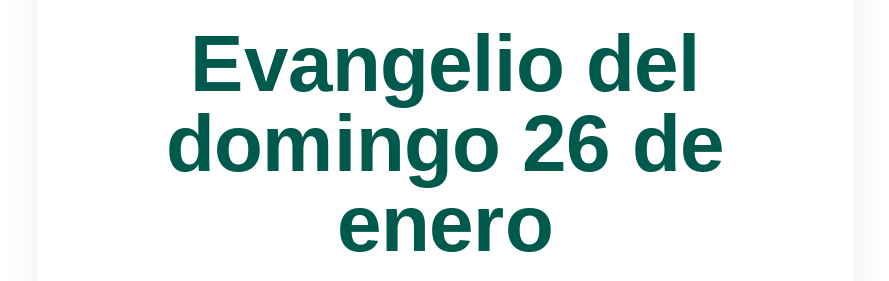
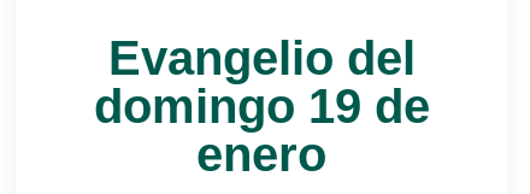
[166,98,724,186] domingo 26 de -> [93,80,429,133] domingo 19 de

